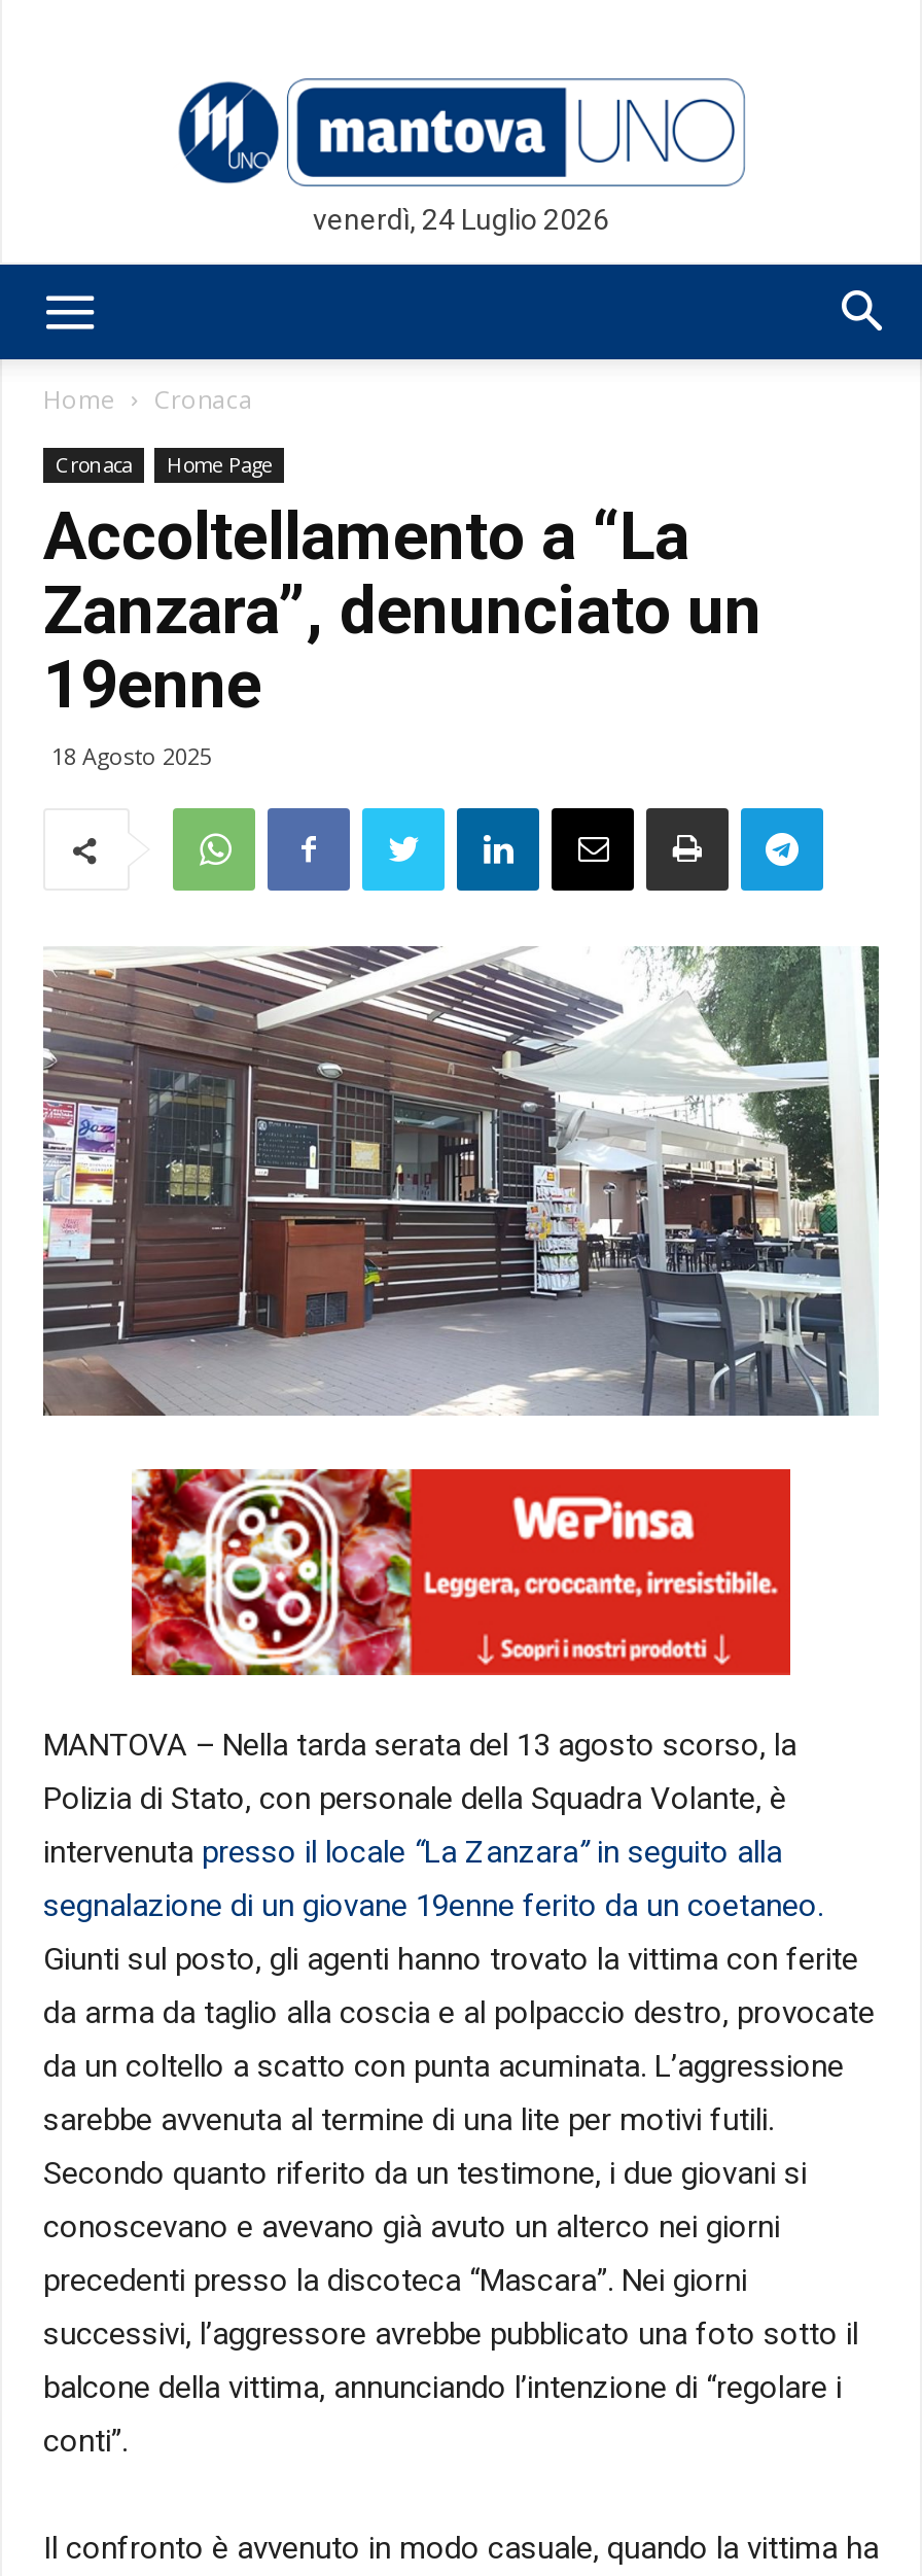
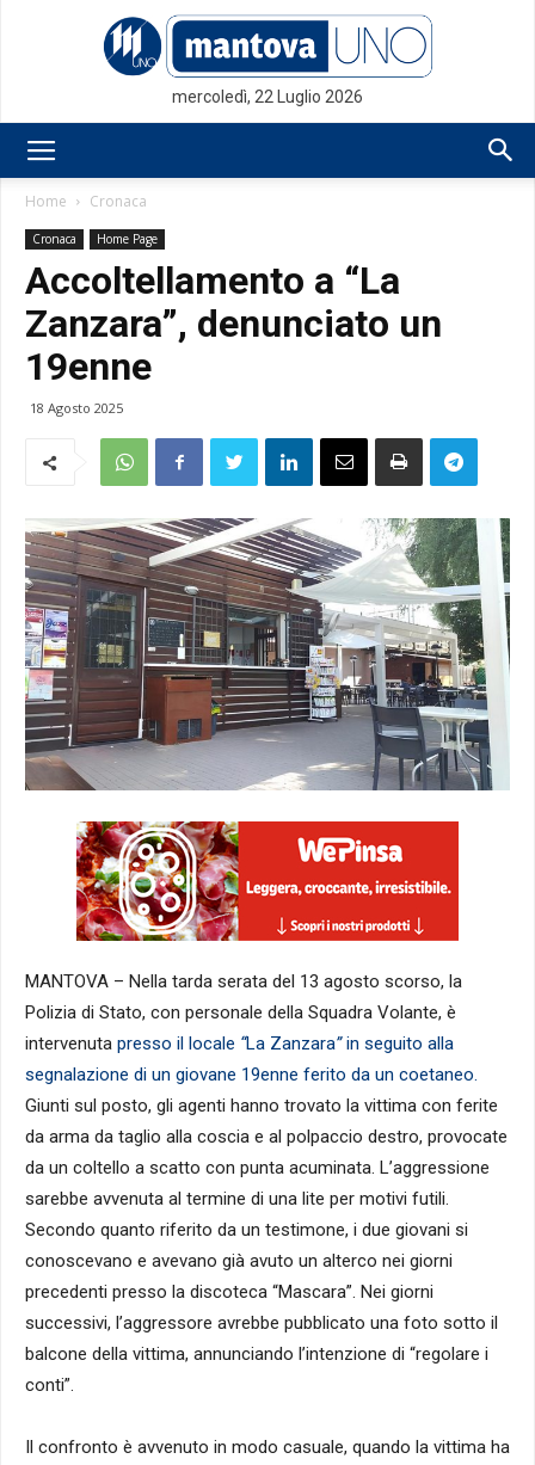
[313,203,609,236] venerdì, 24 Luglio 2026 -> [172,87,363,106] mercoledì, 22 Luglio 2026

